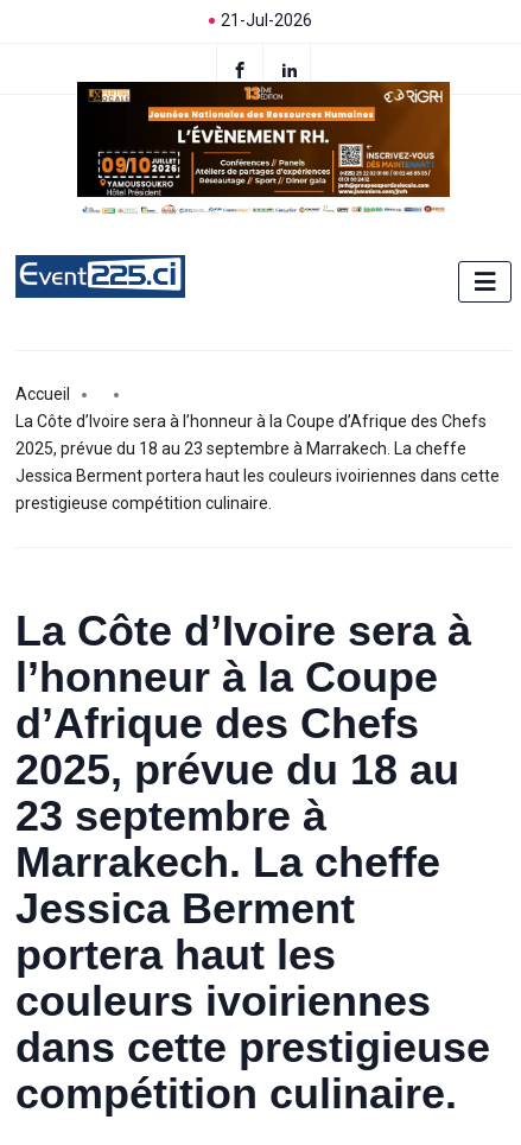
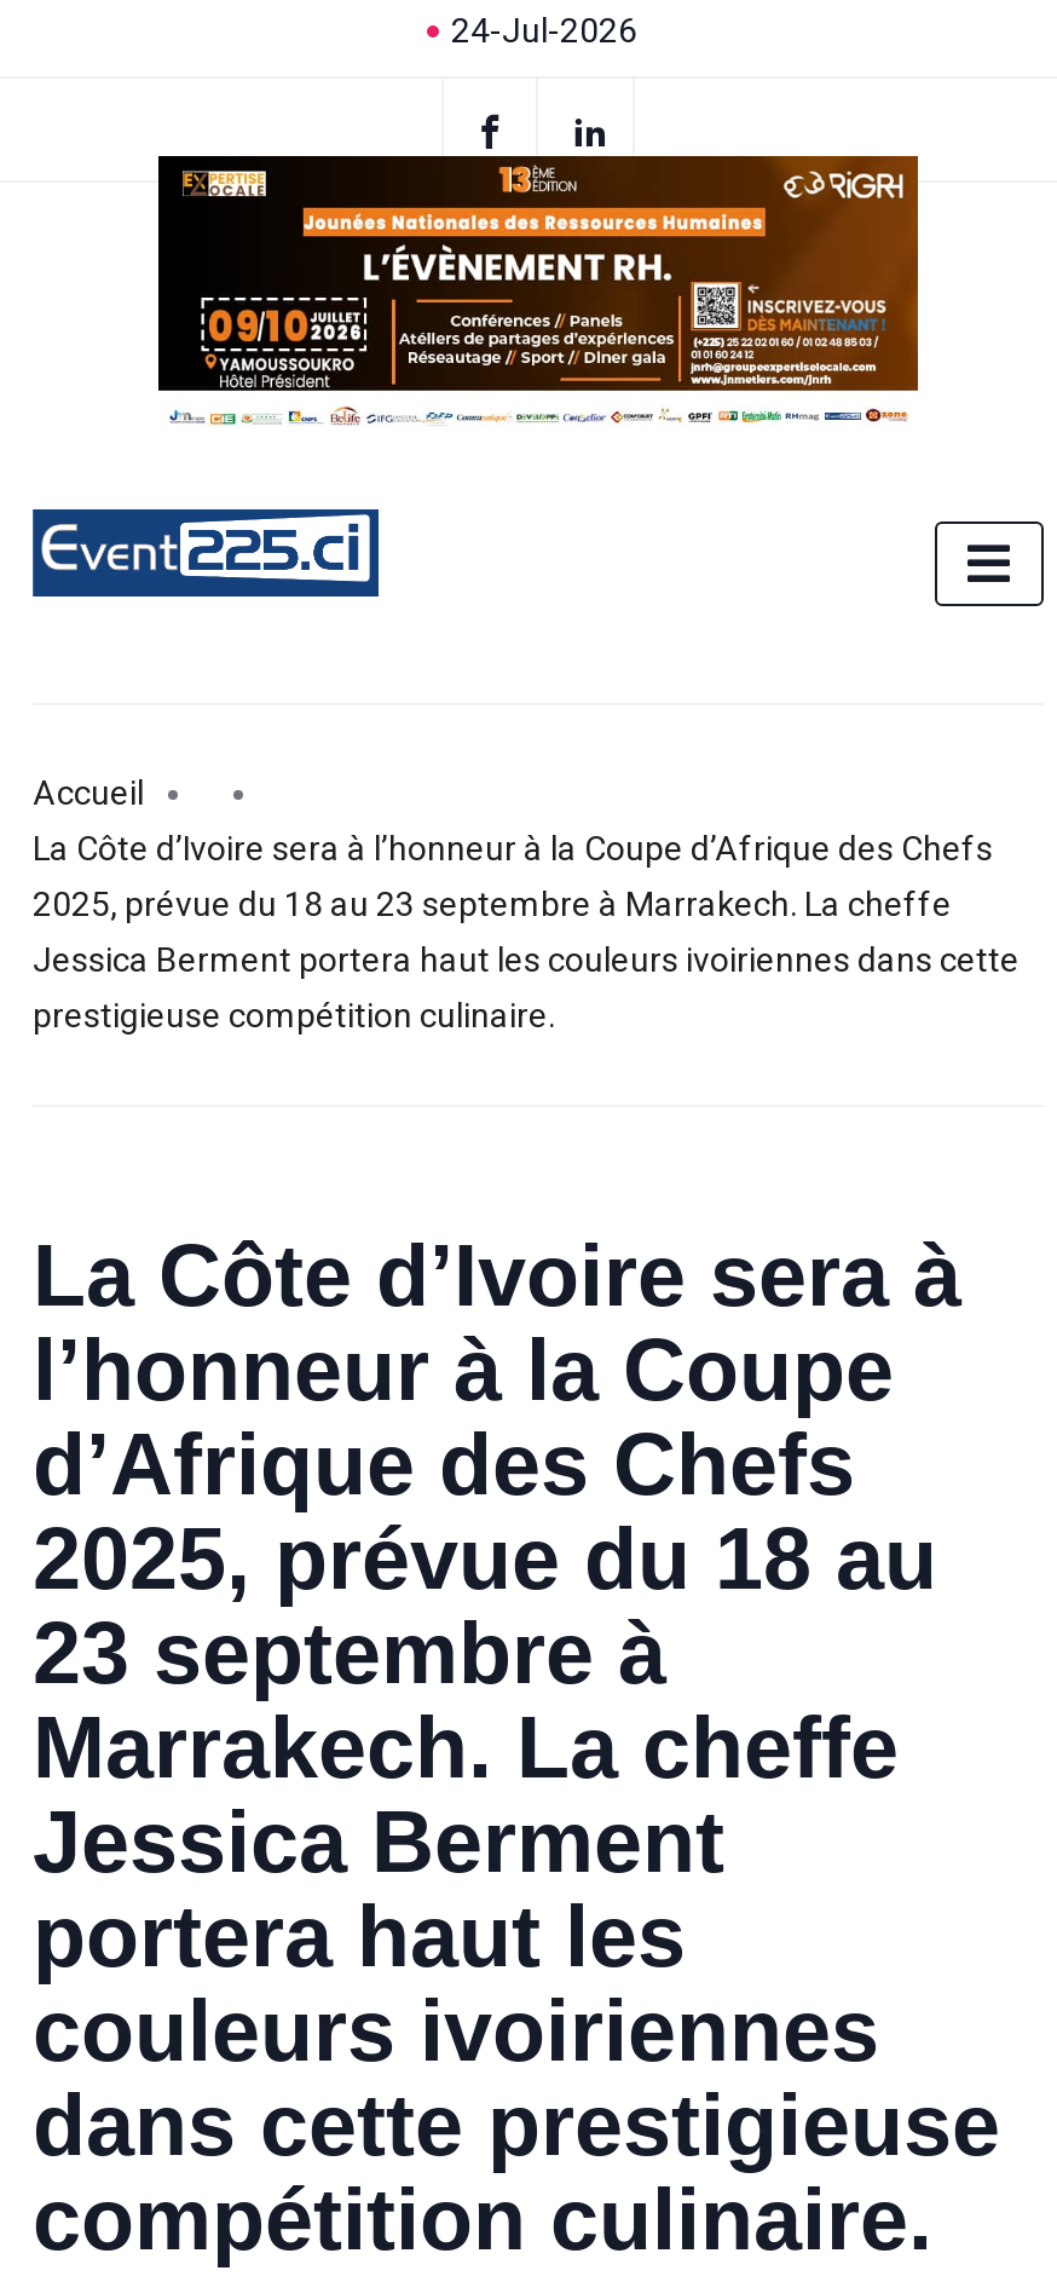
[221,11,312,30] 21-Jul-2026 -> [451,11,637,50] 24-Jul-2026

